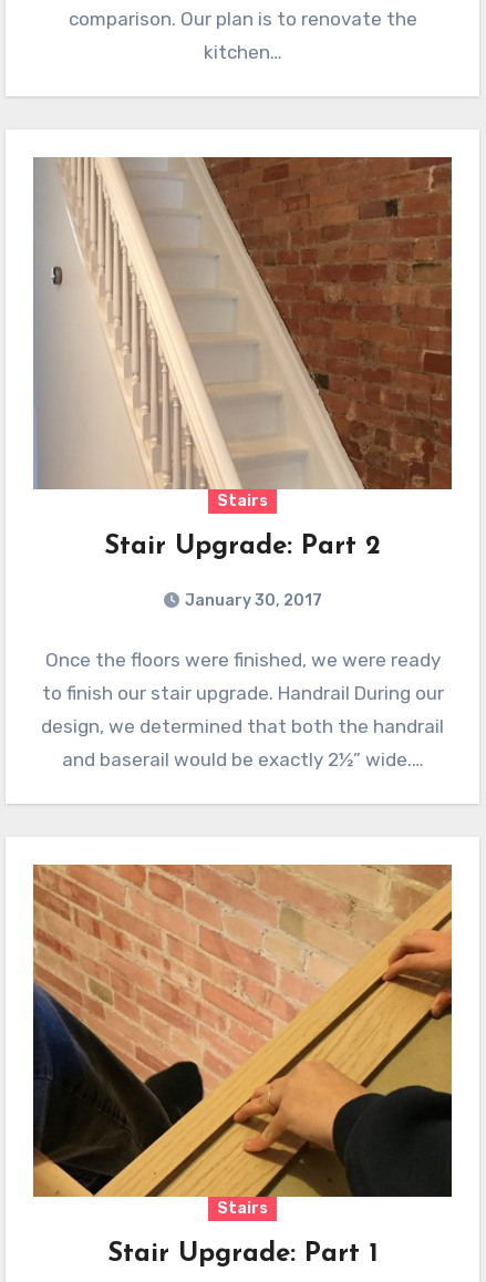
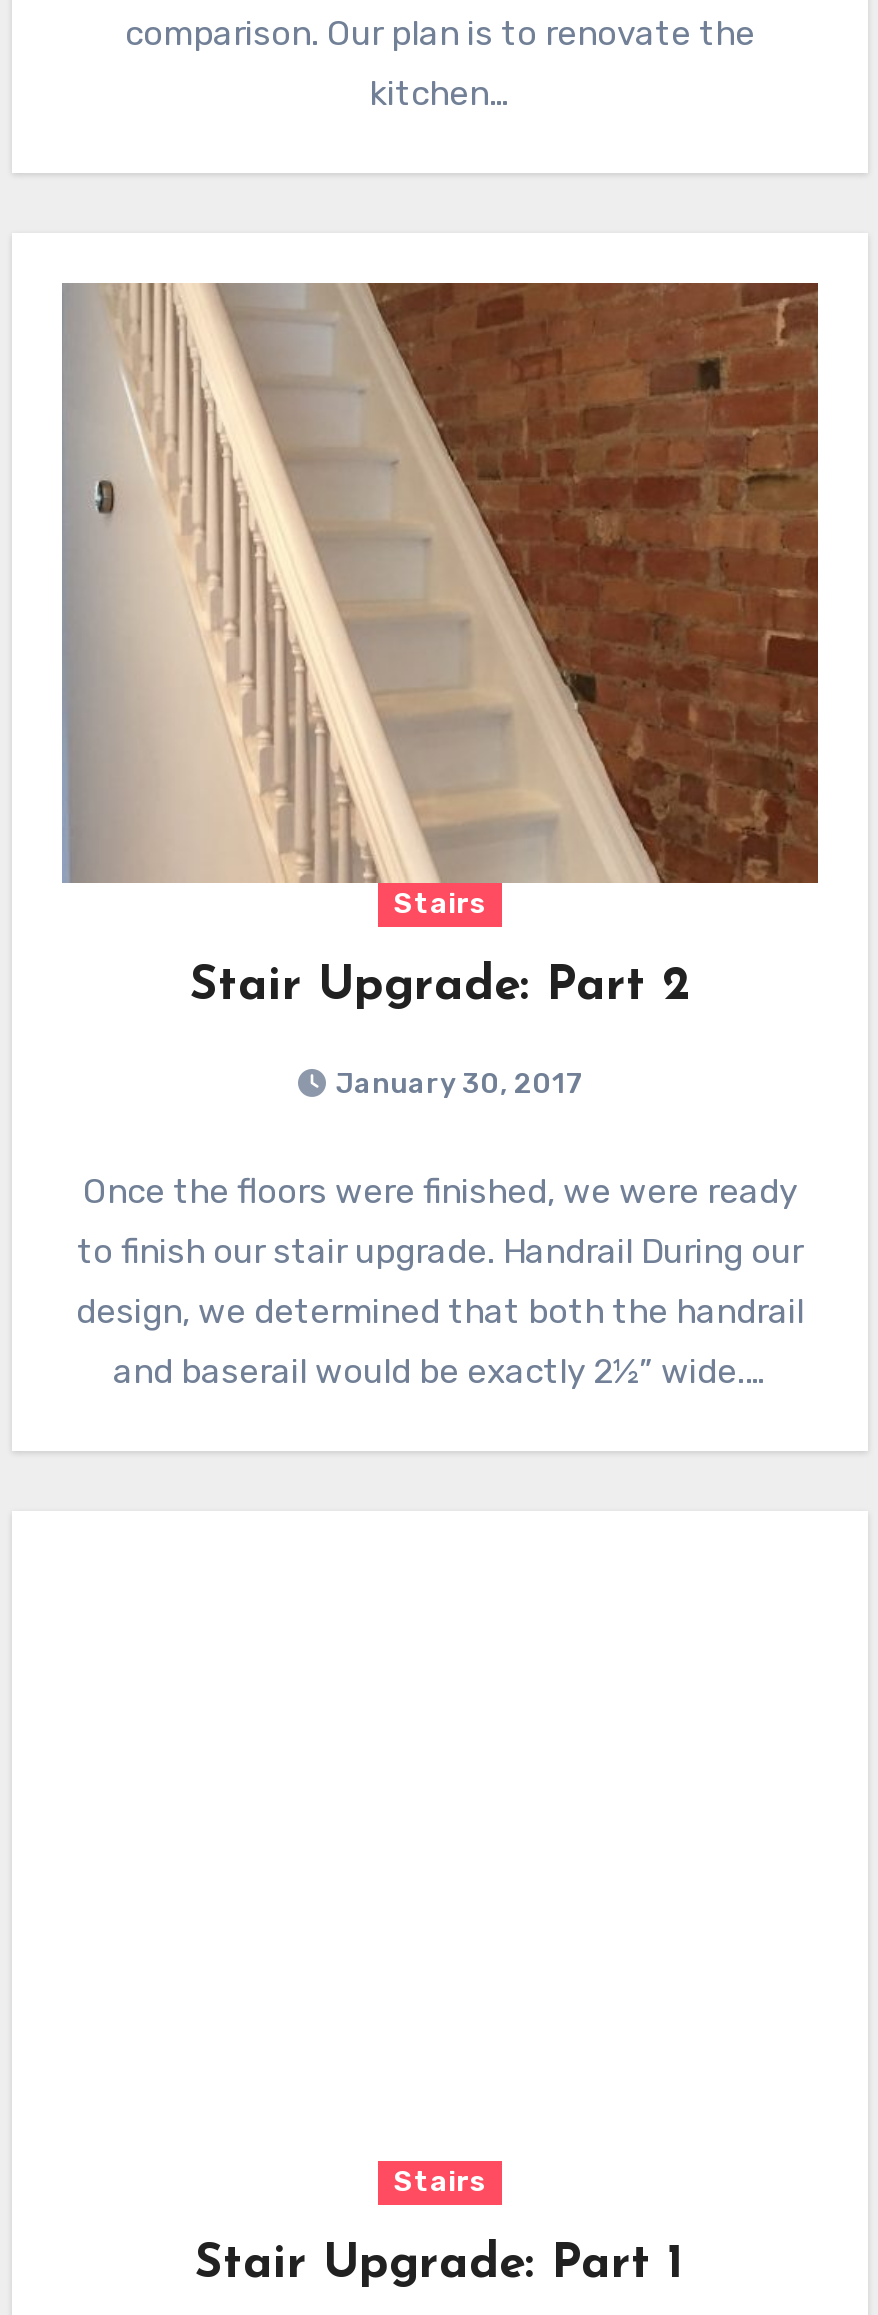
[32,864,453,1198] [image] -> none

